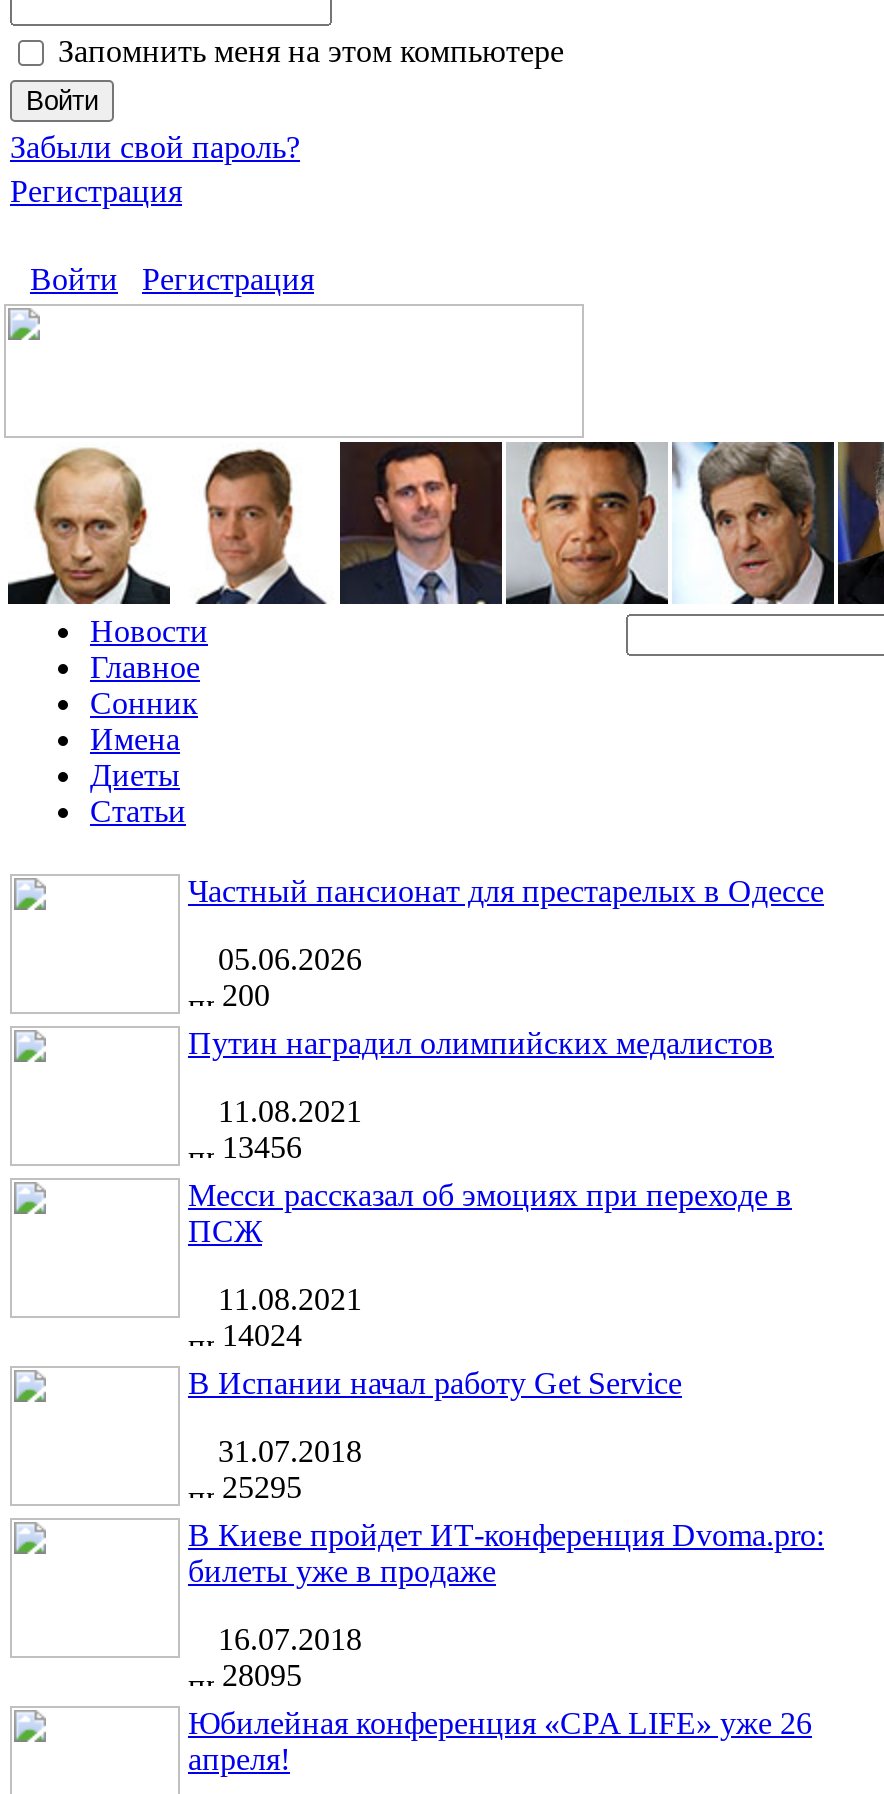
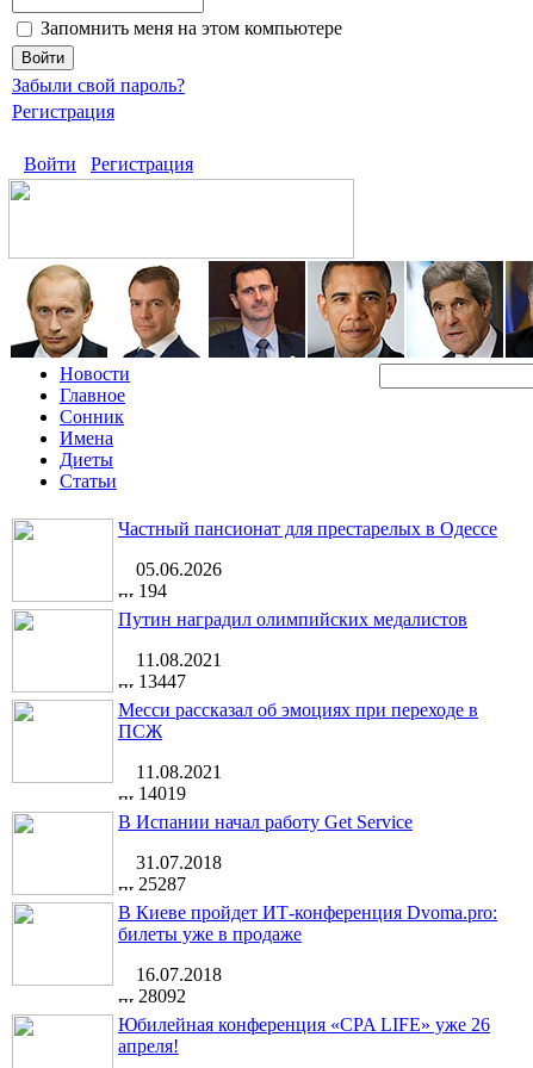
[214,978,270,1012] 200 -> [134,580,167,601] 194
[214,1130,302,1164] 13456 -> [134,671,186,691] 13447
[214,1318,302,1352] 14024 -> [134,783,186,803] 14019
[214,1470,302,1504] 25295 -> [134,874,186,894] 25287
[214,1658,302,1692] 28095 -> [134,986,186,1006] 28092

